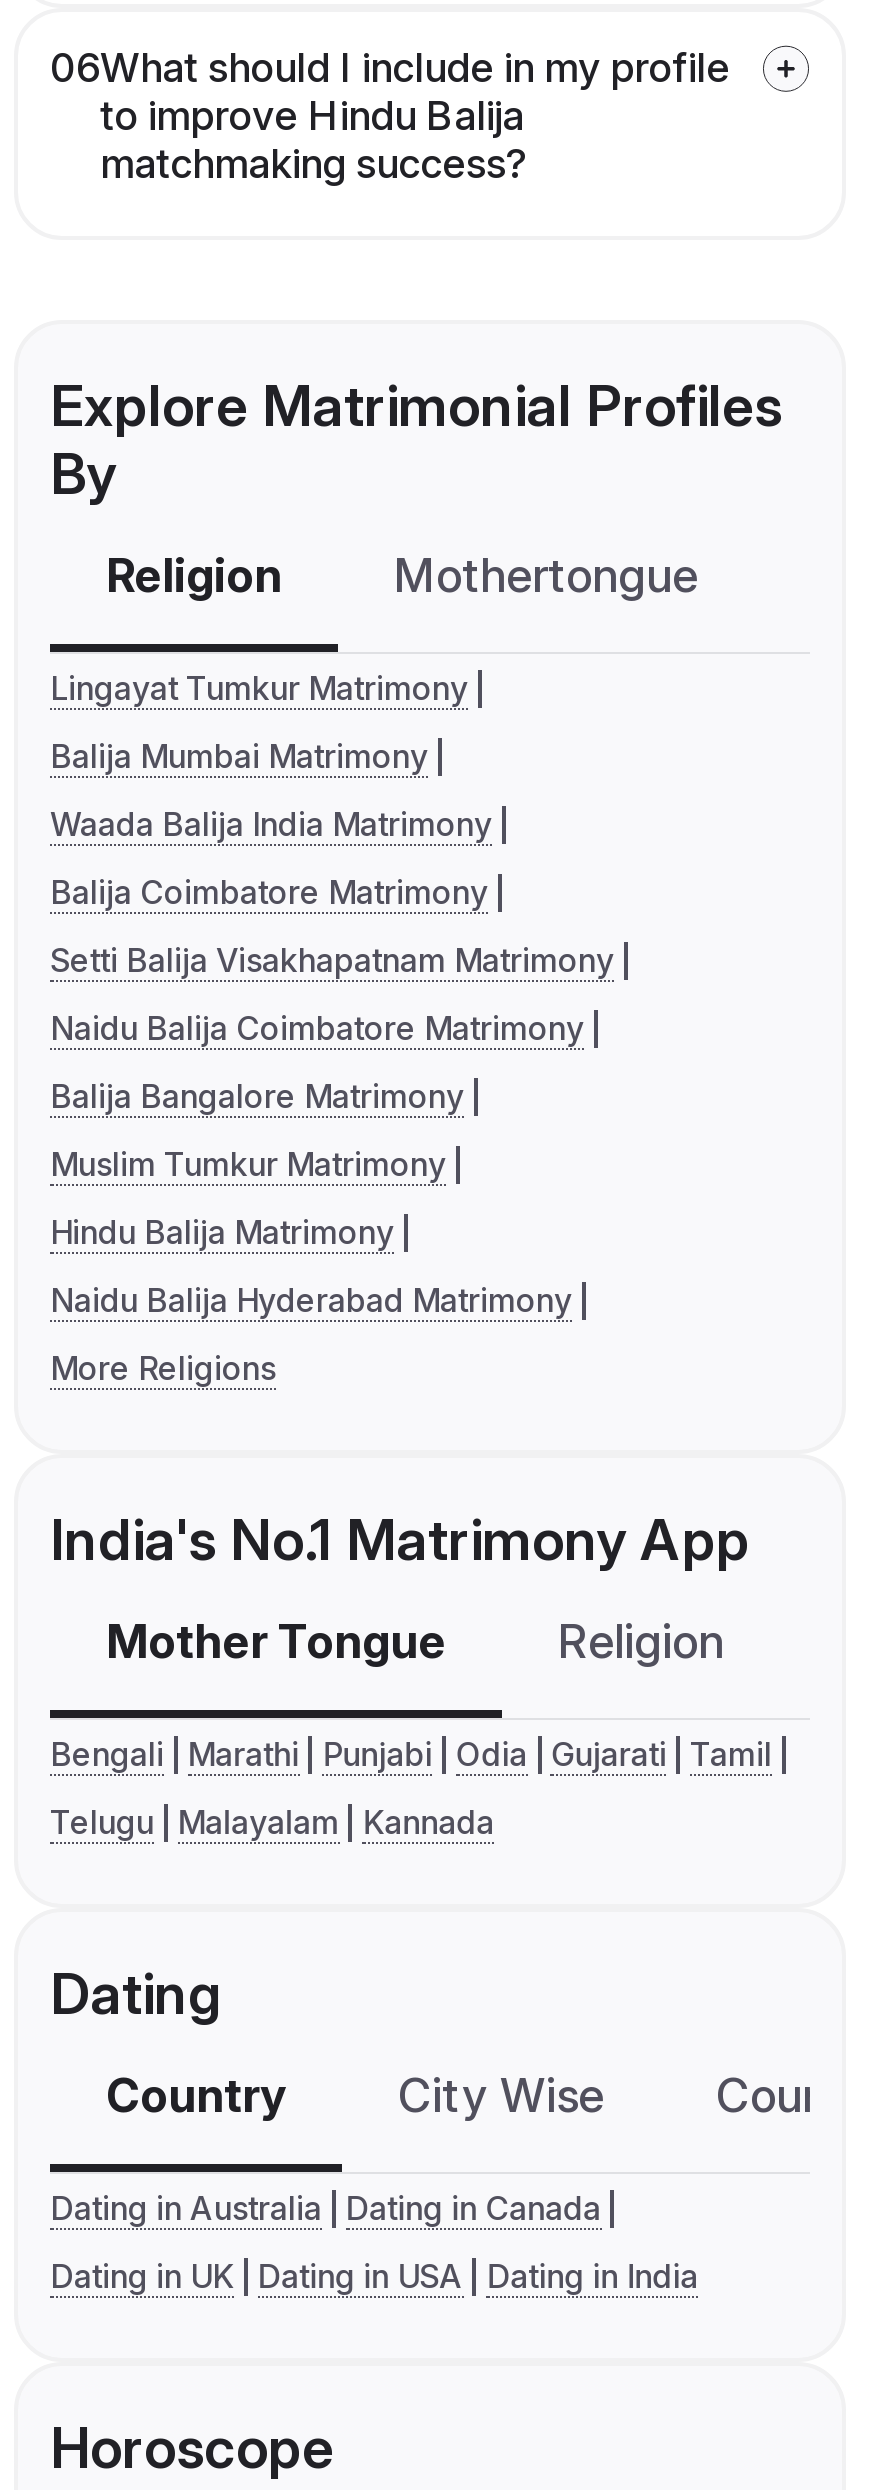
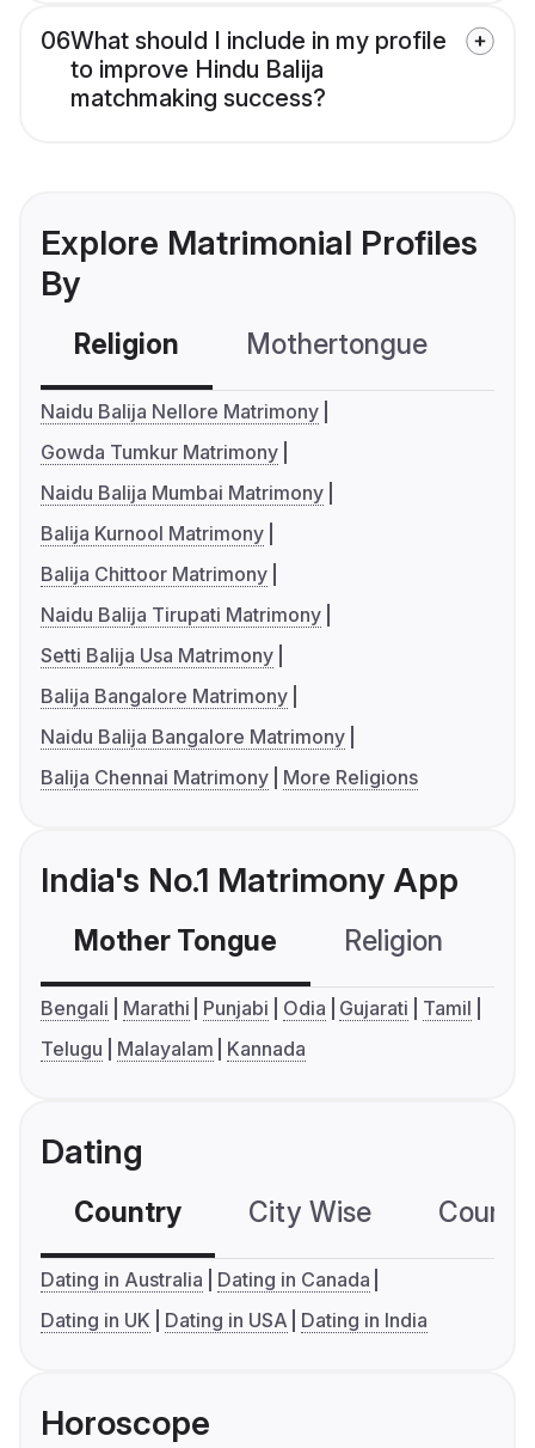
[50,669,614,1049] Lingayat Tumkur Matrimony | Balija Mumbai Matrimony | Waada Balija India Matrimony | Balija Coimbatore Matrimony | Setti Balija Visakhapatnam Matrimony | Naidu Balija Coimbatore Matrimony -> [41,400,324,668] Naidu Balija Nellore Matrimony | Gowda Tumkur Matrimony | Naidu Balija Mumbai Matrimony | Balija Kurnool Matrimony | Balija Chittoor Matrimony | Naidu Balija Tirupati Matrimony | Setti Balija Usa Matrimony
moved [50,1077,464,1117] -> [41,684,288,708]: Balija Bangalore Matrimony
[50,1145,572,1389] Muslim Tumkur Matrimony | Hindu Balija Matrimony | Naidu Balija Hyderabad Matrimony | More Religions -> [41,725,417,790] Naidu Balija Bangalore Matrimony | Balija Chennai Matrimony More Religions

